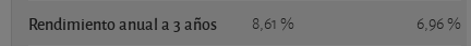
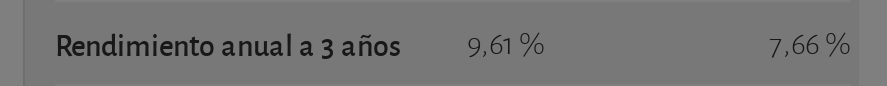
[28,13,294,34] Rendimiento anual a 3 años 8,61 % -> [55,23,545,63] Rendimiento anual a 3 años 9,61 %
[416,13,461,34] 6,96 % -> [769,23,851,63] 7,66 %

